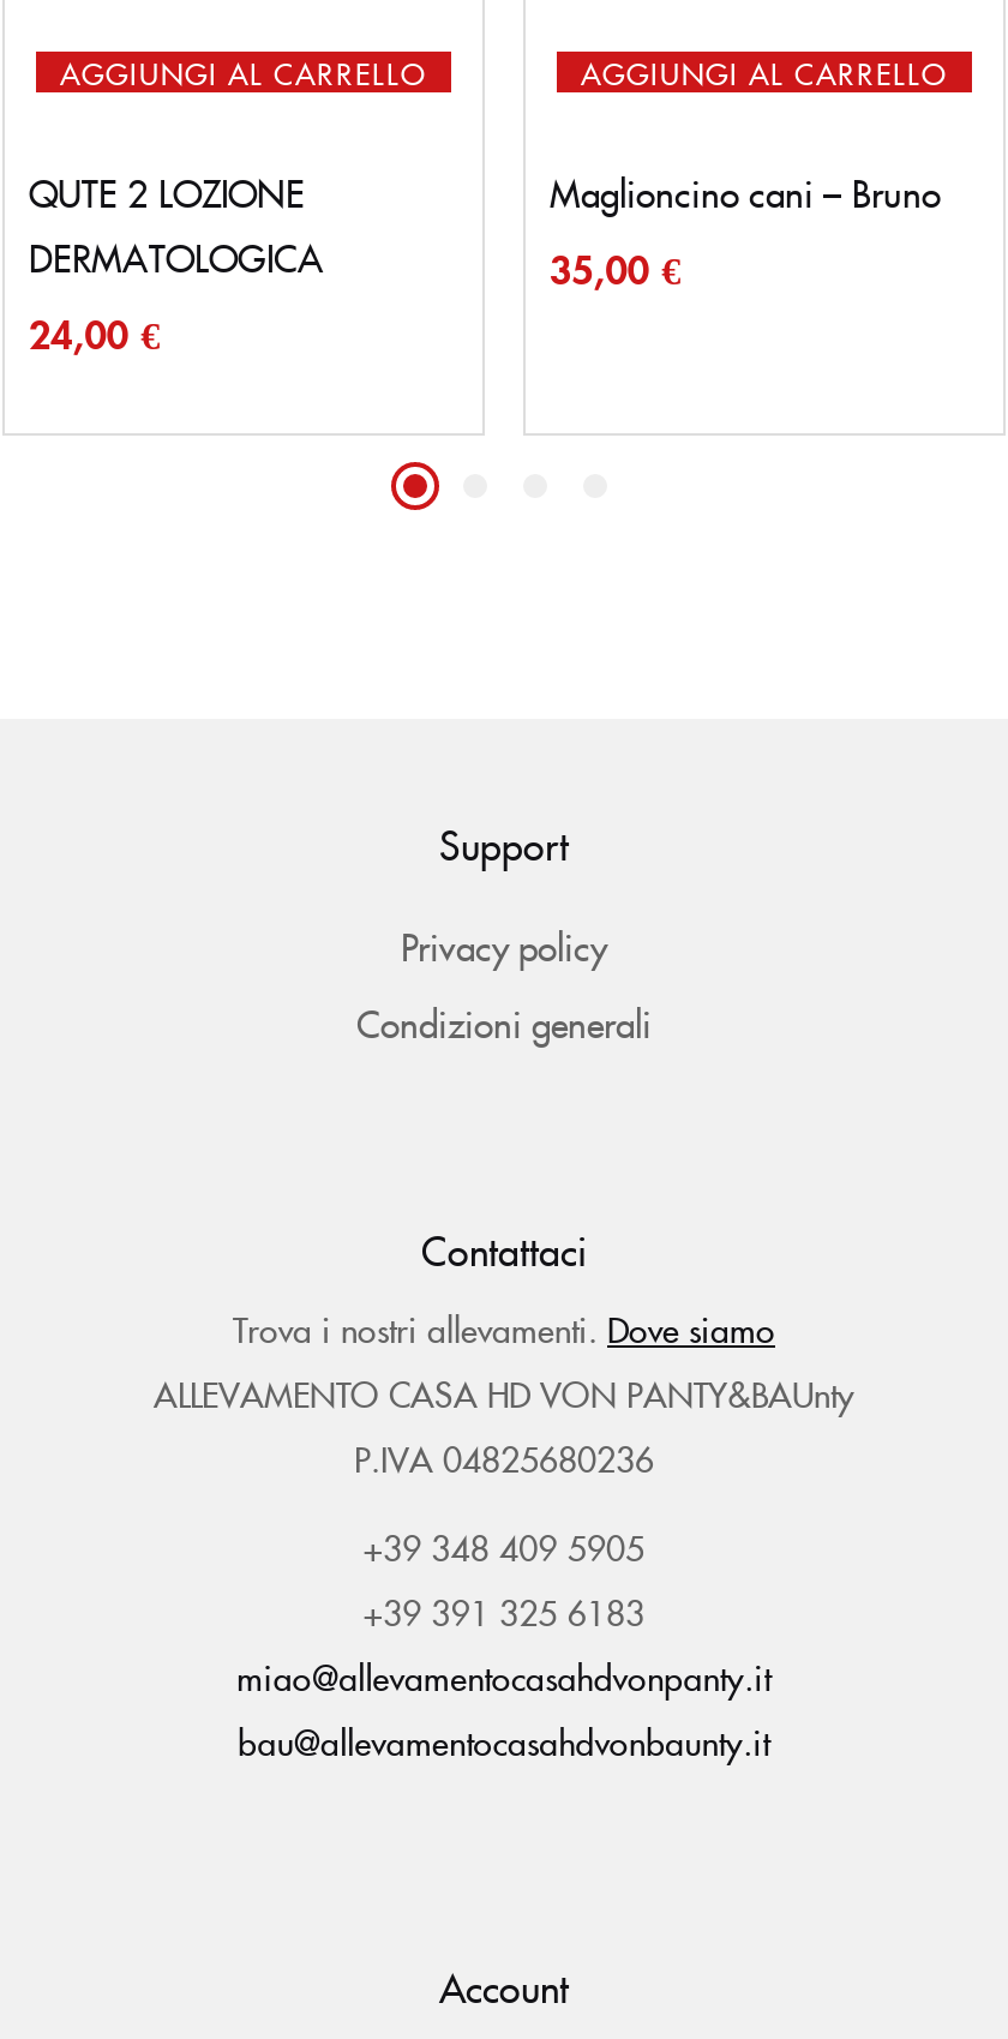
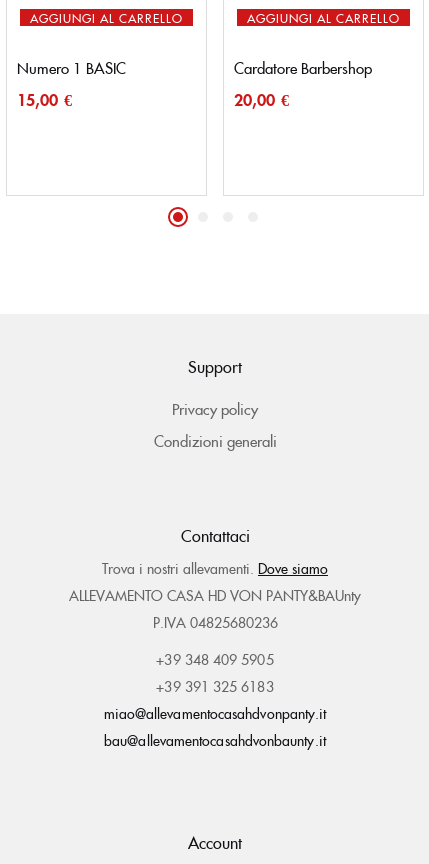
[29,167,324,282] QUTE 2 LOZIONE | DERMATOLOGICA -> [17,57,126,78] Numero 1 BASIC
[550,167,941,217] Maglioncino cani – Bruno -> [234,57,372,78] Cardatore Barbershop
[550,241,681,294] 35,00 € -> [234,88,289,110] 20,00 €
[29,306,160,359] 24,00 € -> [17,88,72,110] 15,00 €

